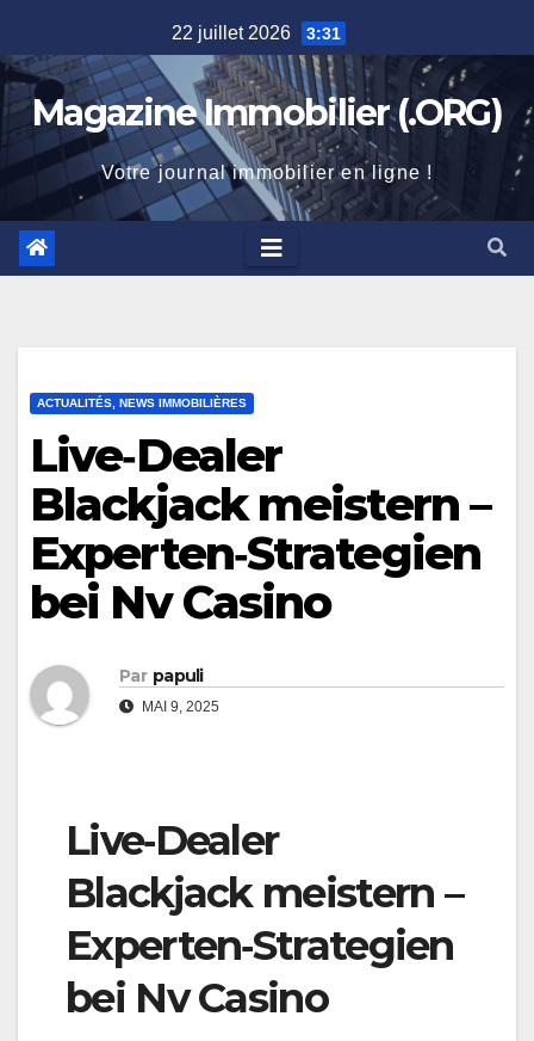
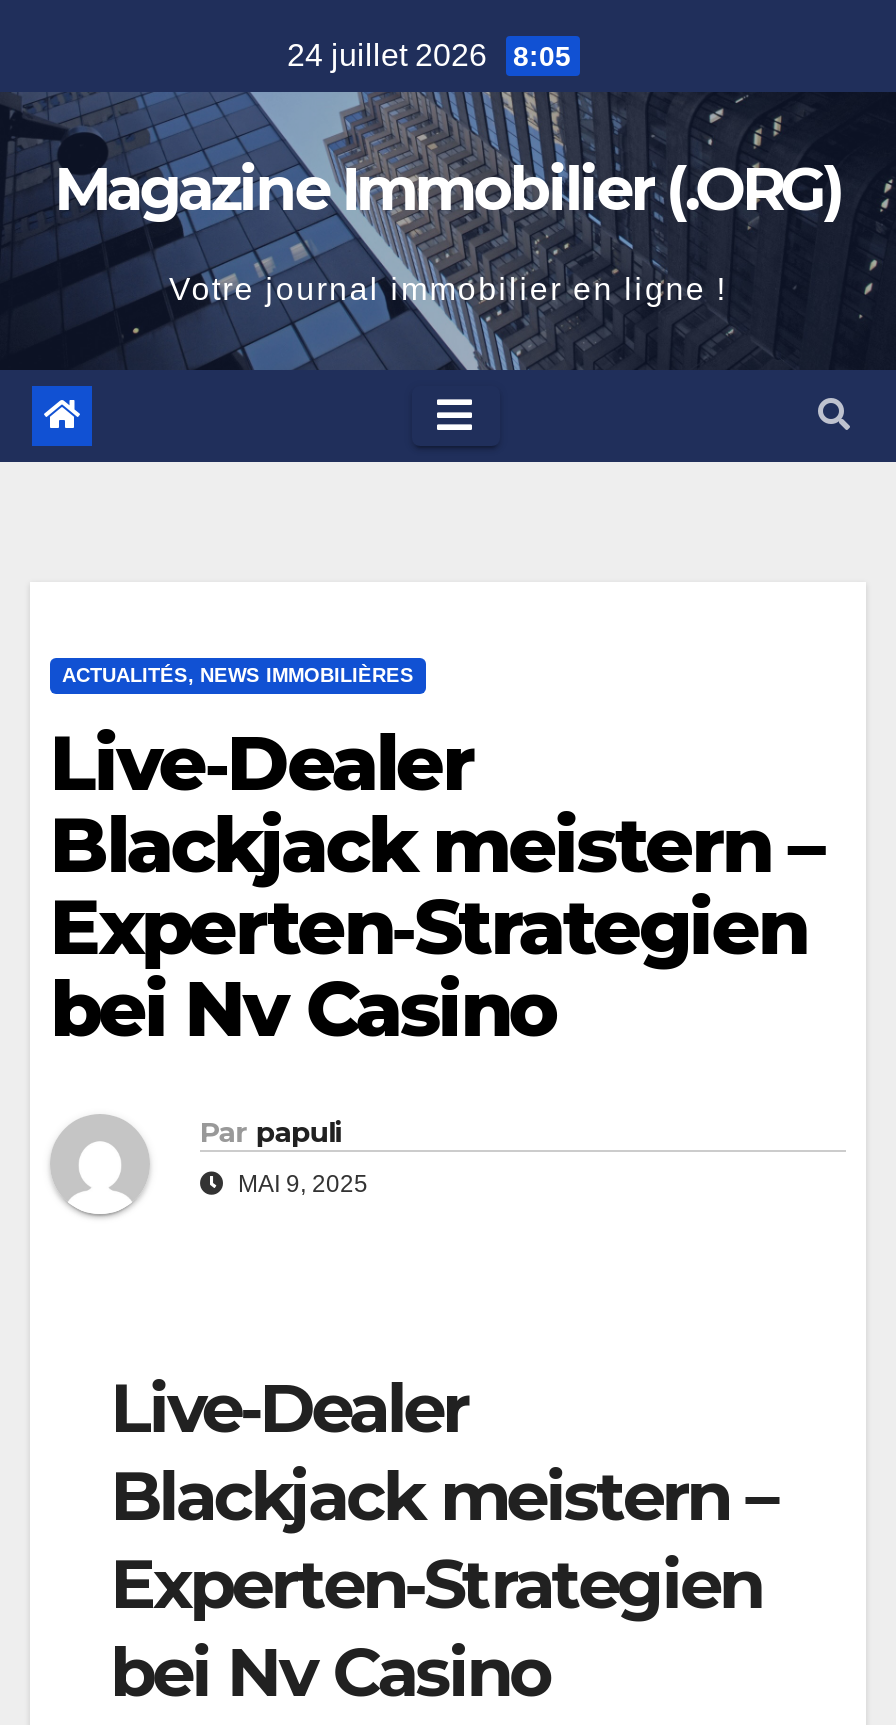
[171,23,340,43] 22 juillet 2026 3:31 -> [287,38,571,72] 24 juillet 2026 8:05

